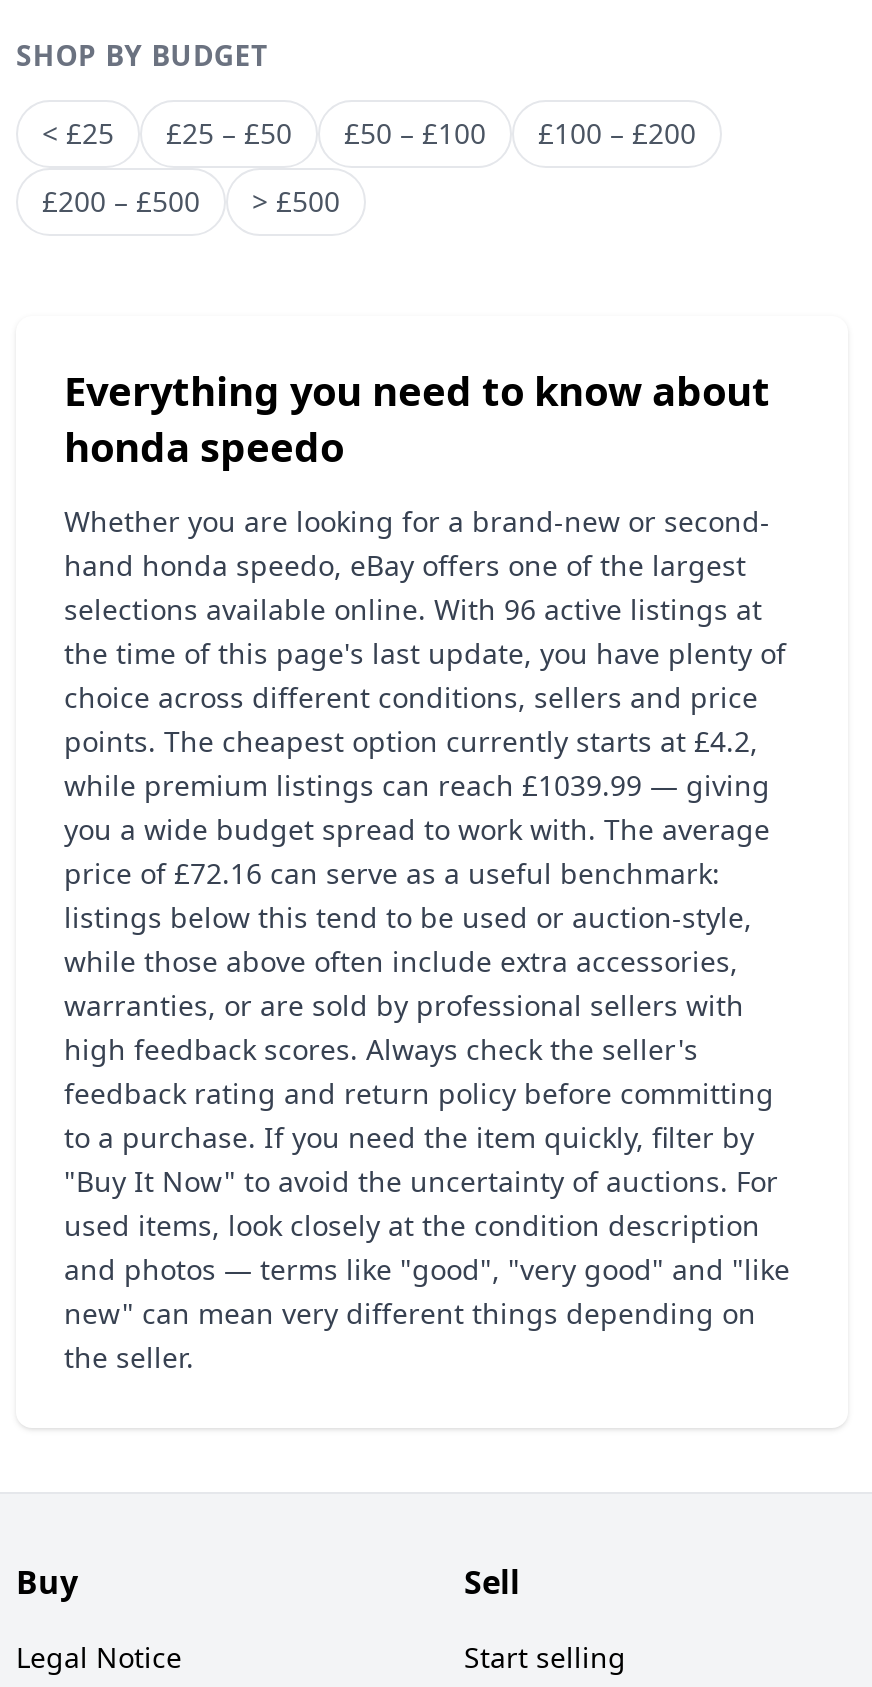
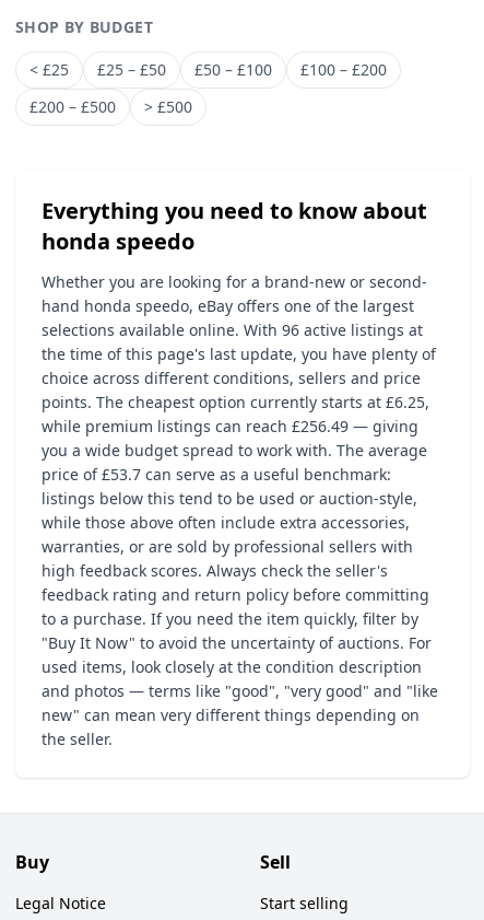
[64,722,758,760] points. The cheapest option currently starts at £4.2, -> [42,392,429,412] points. The cheapest option currently starts at £6.25,
[64,766,770,804] while premium listings can reach £1039.99 — giving -> [42,416,418,436] while premium listings can reach £256.49 — giving
[64,854,720,892] price of £72.16 can serve as a useful benchmark: -> [42,464,391,485] price of £53.7 can serve as a useful benchmark:

